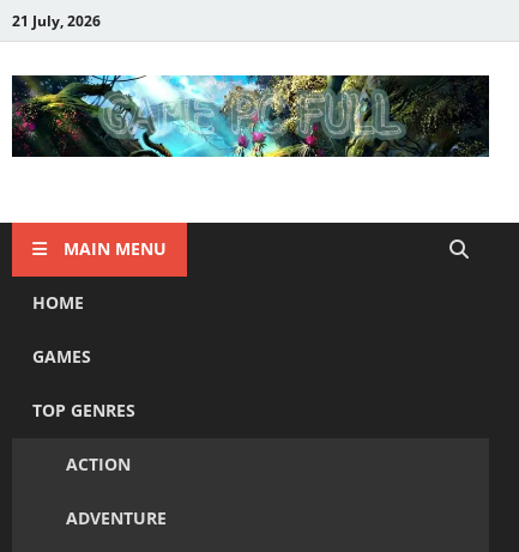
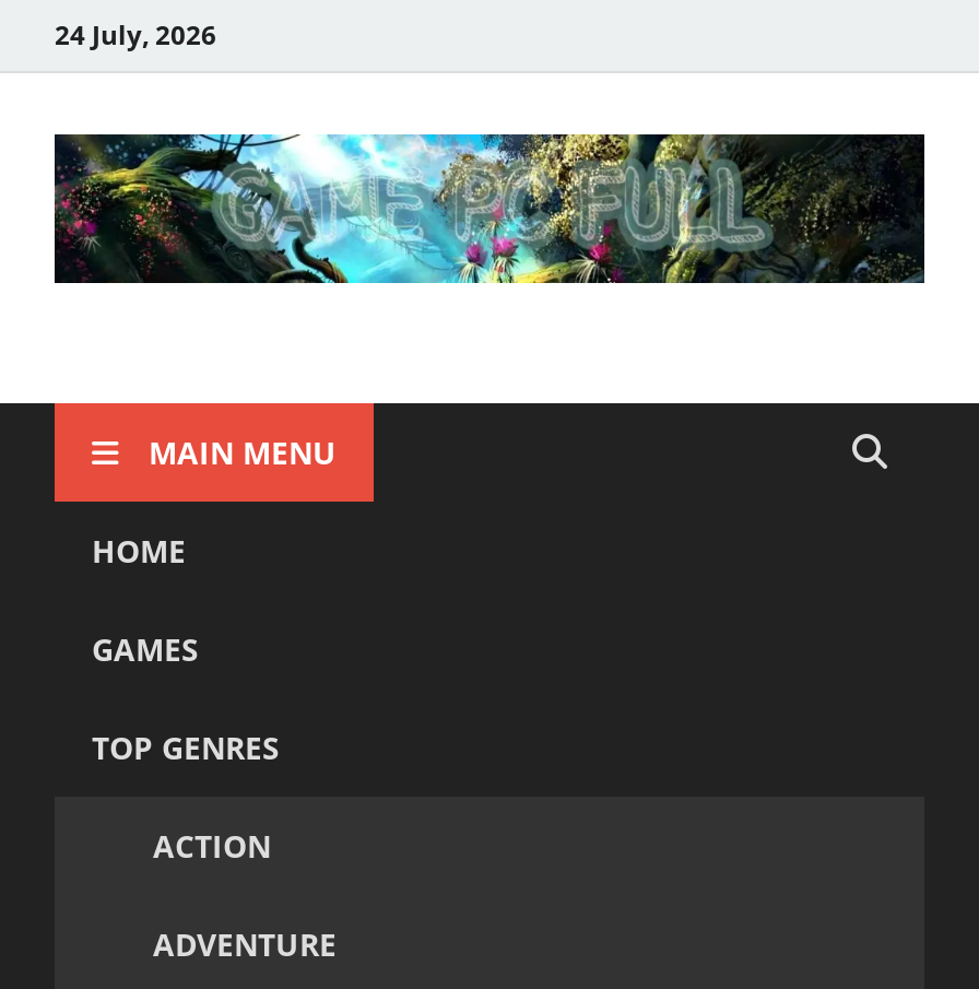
[12,10,101,31] 21 July, 2026 -> [55,15,216,52] 24 July, 2026

